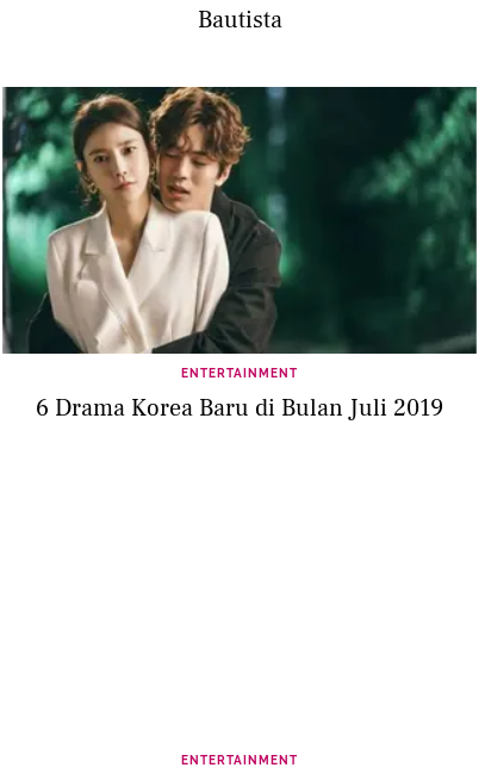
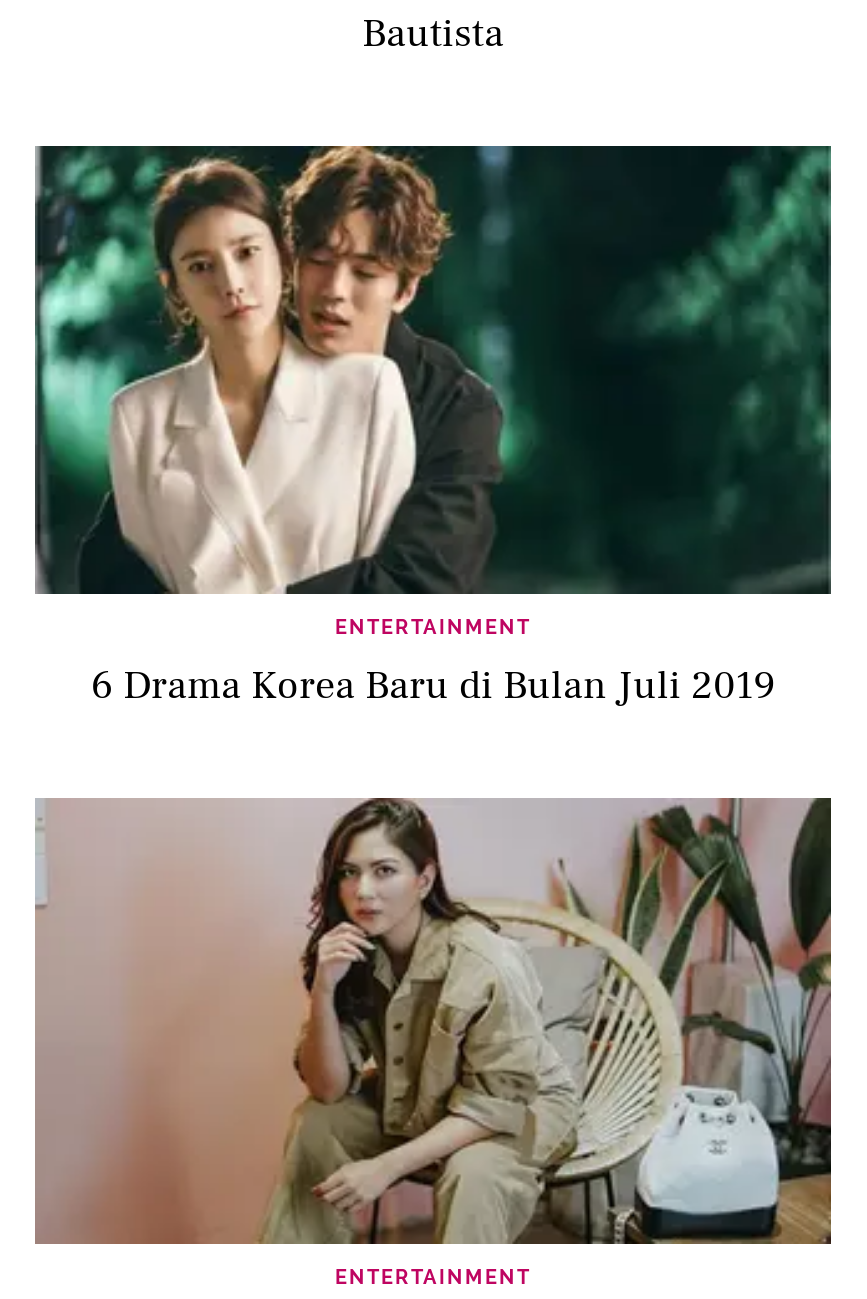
none -> [33,796,833,1246] [image]

